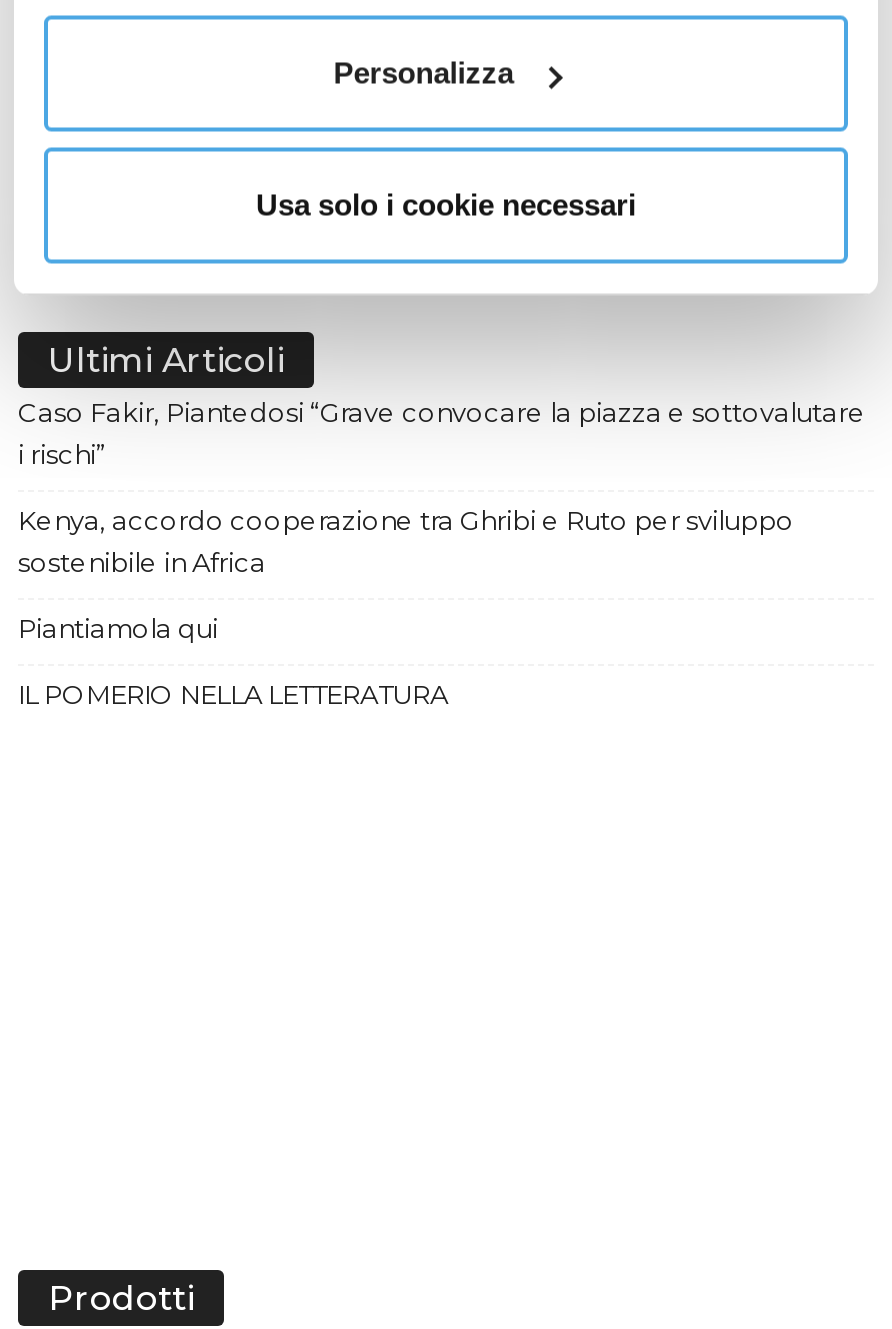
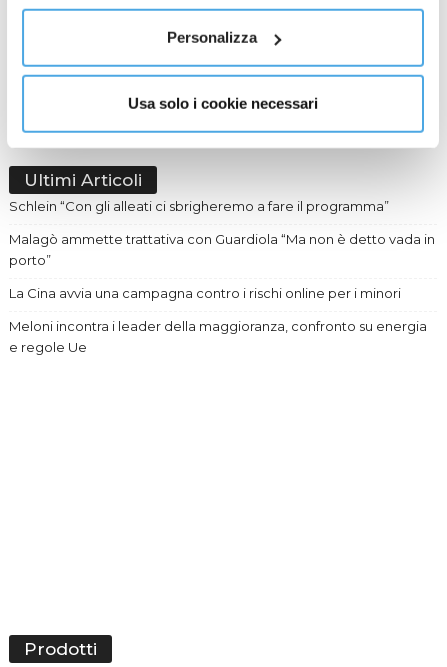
[18,396,866,470] Caso Fakir, Piantedosi “Grave convocare la piazza e sottovalutare | i rischi” -> [9,198,389,214] Schlein “Con gli alleati ci sbrigheremo a fare il programma”
[18,504,794,578] Kenya, accordo cooperazione tra Ghribi e Ruto per sviluppo | sostenibile in Africa -> [9,231,435,268] Malagò ammette trattativa con Guardiola “Ma non è detto vada in | porto”
[18,612,218,644] Piantiamola qui -> [9,285,401,301] La Cina avvia una campagna contro i rischi online per i minori
[18,678,448,710] IL POMERIO NELLA LETTERATURA -> [9,318,427,355] Meloni incontra i leader della maggioranza, confronto su energia | e regole Ue

